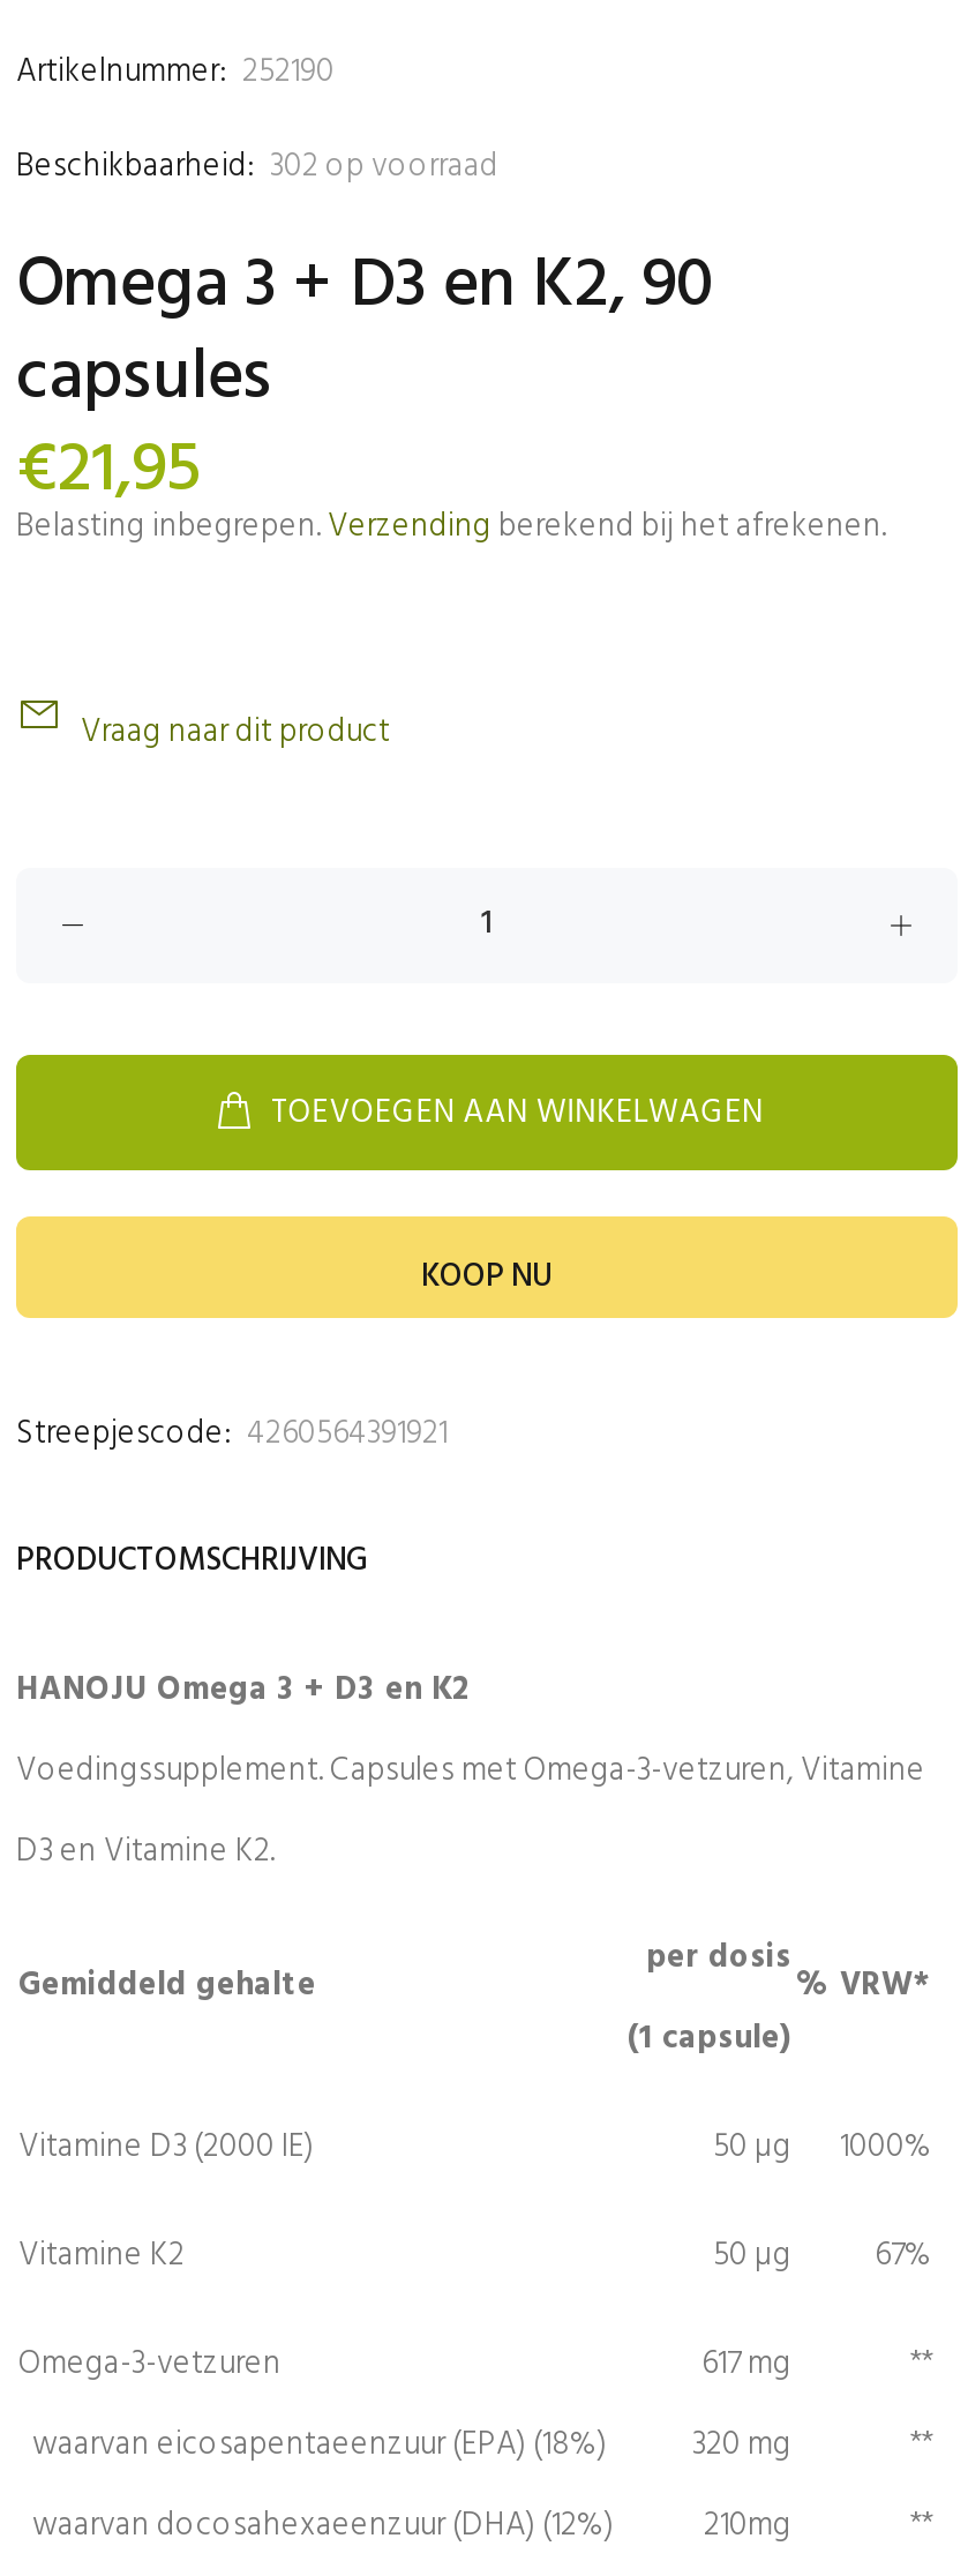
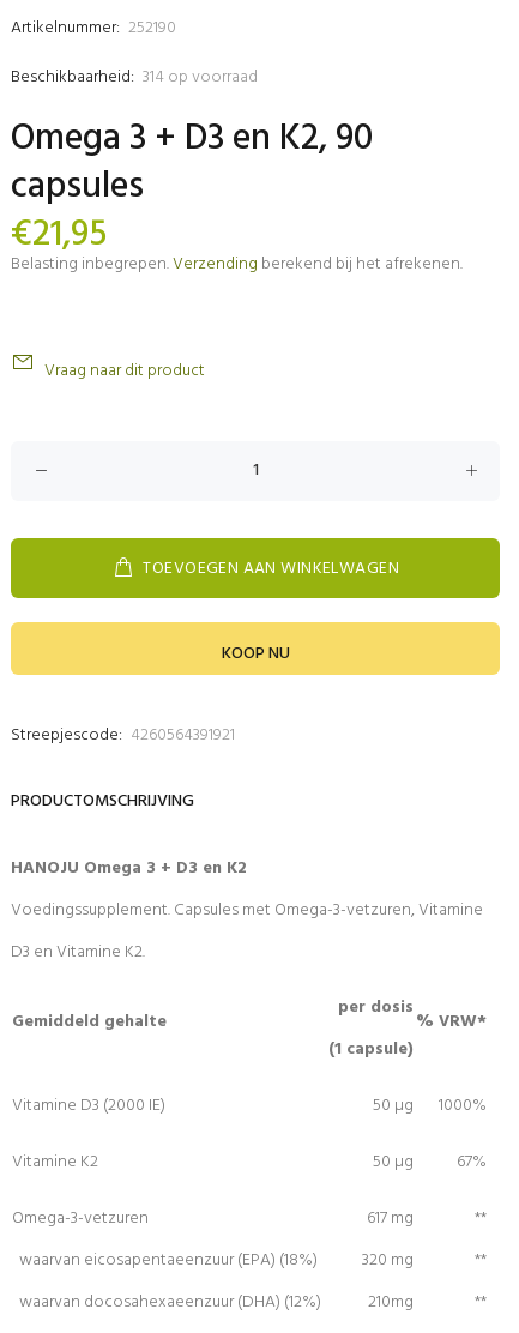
[16,141,498,194] Beschikbaarheid: 302 op voorraad -> [11,64,258,91] Beschikbaarheid: 314 op voorraad

